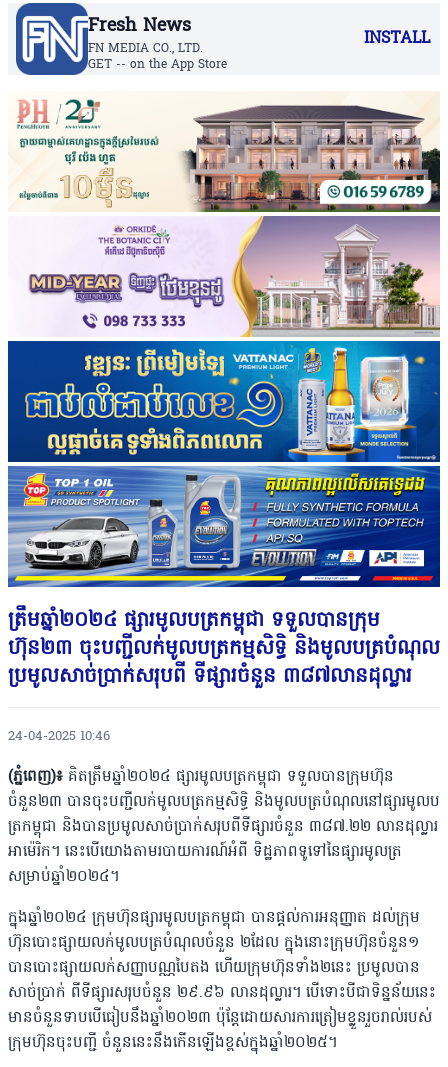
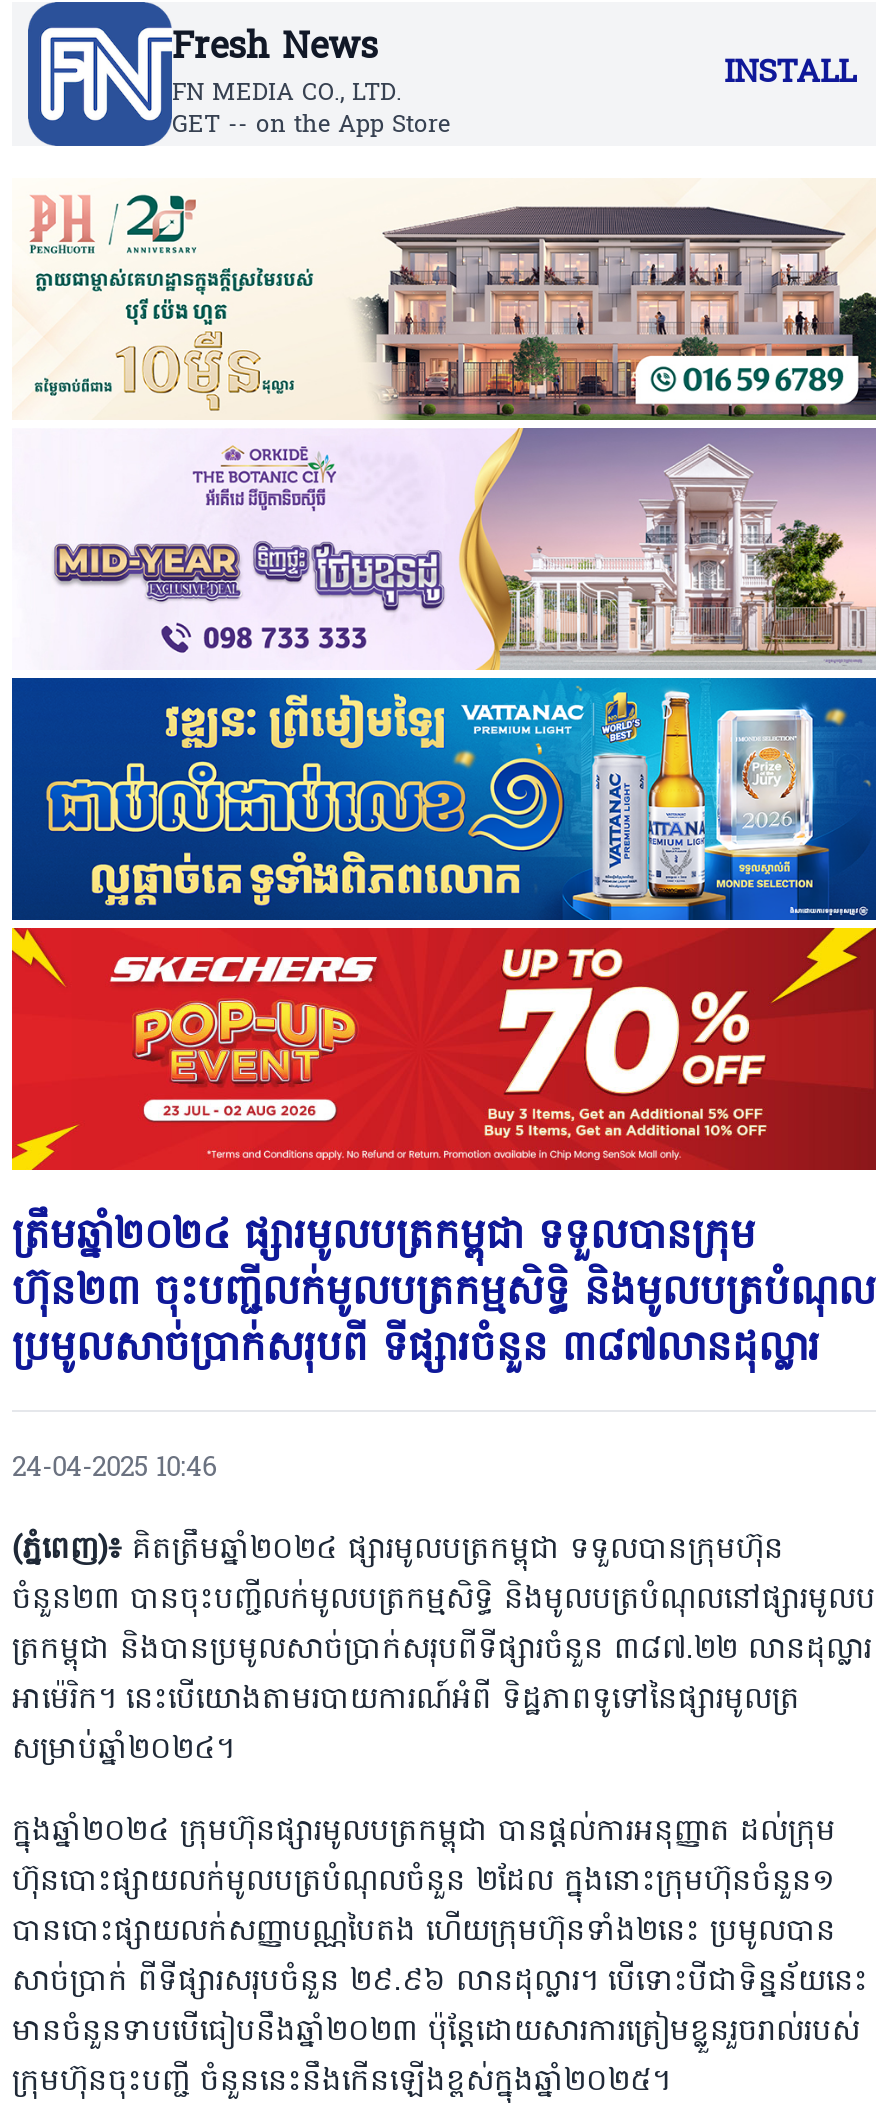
[7,465,441,588] [image] -> [10,926,878,1172] [image]

